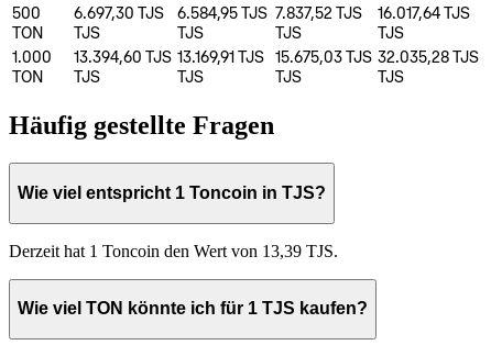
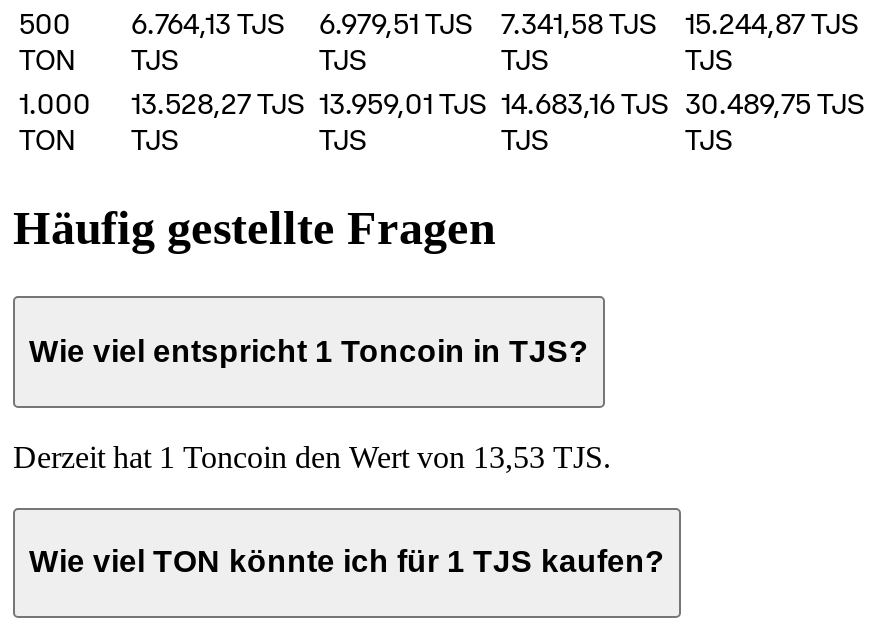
[74,3,164,23] 6.697,30 TJS -> [131,5,285,41] 6.764,13 TJS
[177,3,268,23] 6.584,95 TJS -> [319,5,473,41] 6.979,51 TJS
[275,3,362,23] 7.837,52 TJS -> [501,5,657,41] 7.341,58 TJS
[378,3,470,23] 16.017,64 TJS -> [685,5,859,41] 15.244,87 TJS
[74,47,172,66] 13.394,60 TJS -> [131,85,305,121] 13.528,27 TJS
[177,47,264,66] 13.169,91 TJS -> [319,85,487,121] 13.959,01 TJS
[275,47,372,66] 15.675,03 TJS -> [501,85,669,121] 14.683,16 TJS
[378,47,479,66] 32.035,28 TJS -> [685,85,865,121] 30.489,75 TJS
[9,241,338,260] Derzeit hat 1 Toncoin den Wert von 13,39 TJS. -> [13,439,611,473] Derzeit hat 1 Toncoin den Wert von 13,53 TJS.

